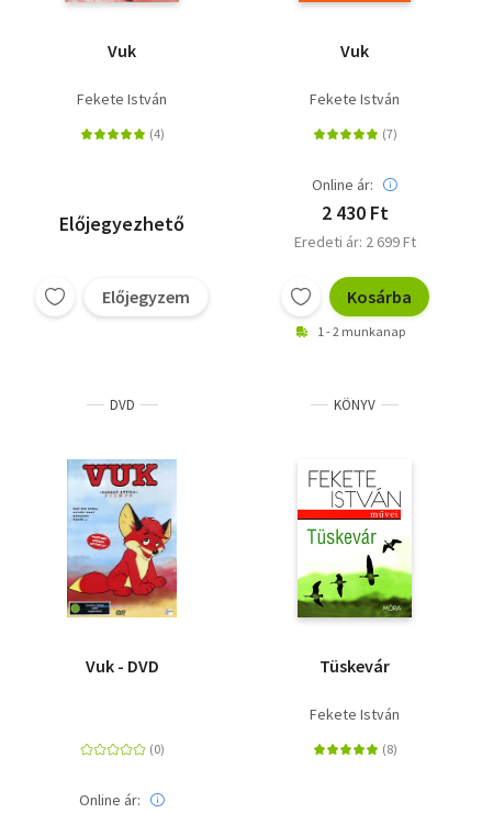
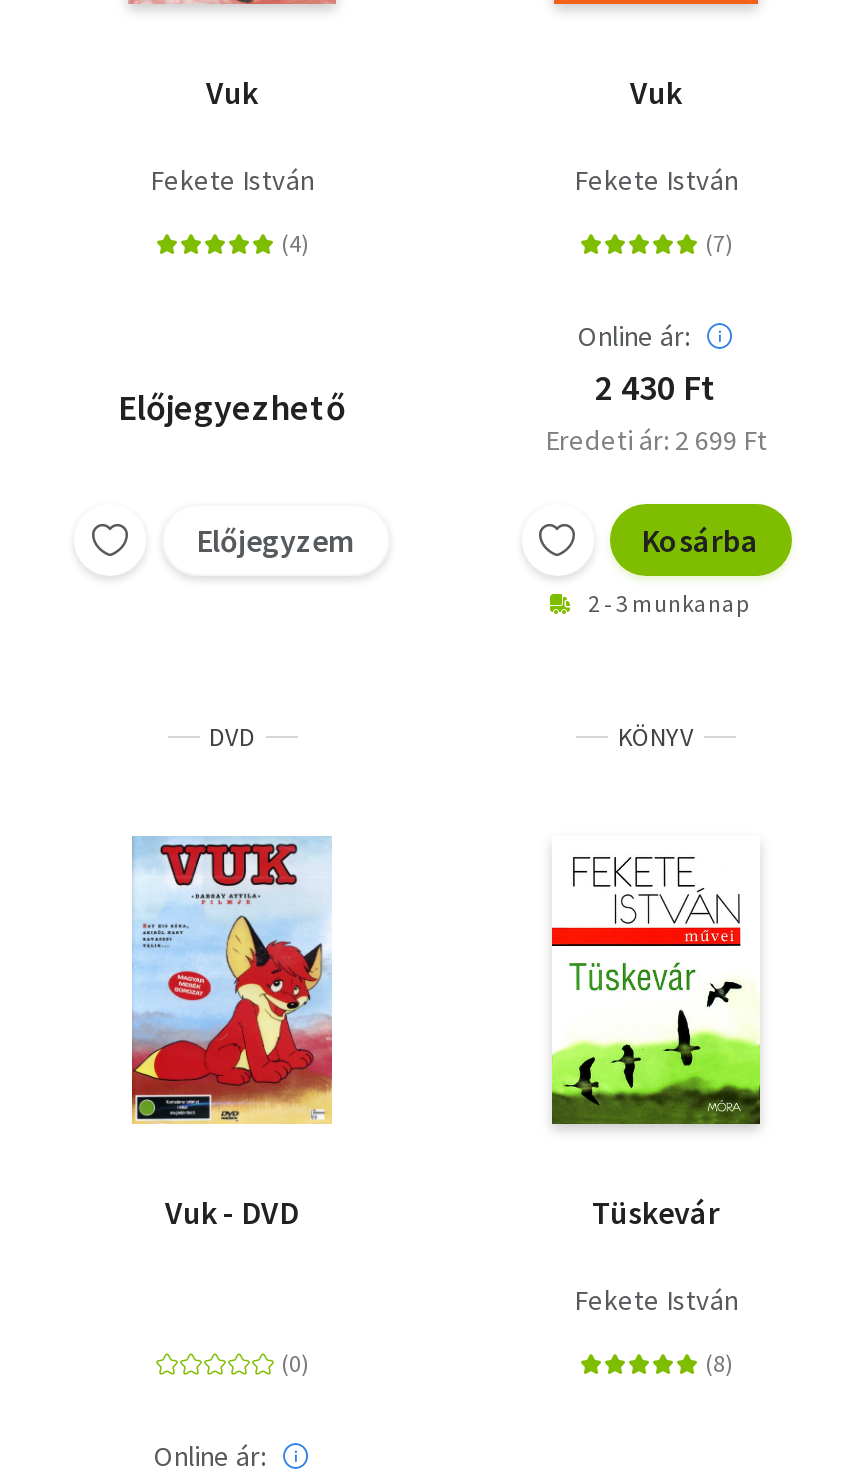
[317,323,405,339] 1 - 2 munkanap -> [588,587,748,617] 2 - 3 munkanap

